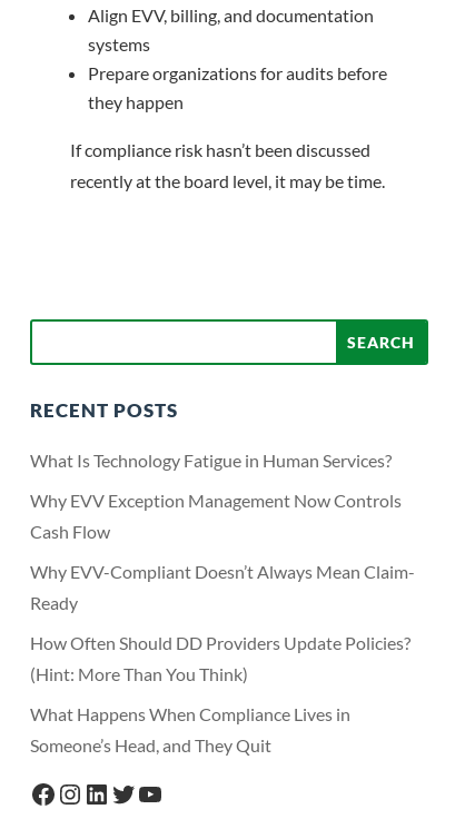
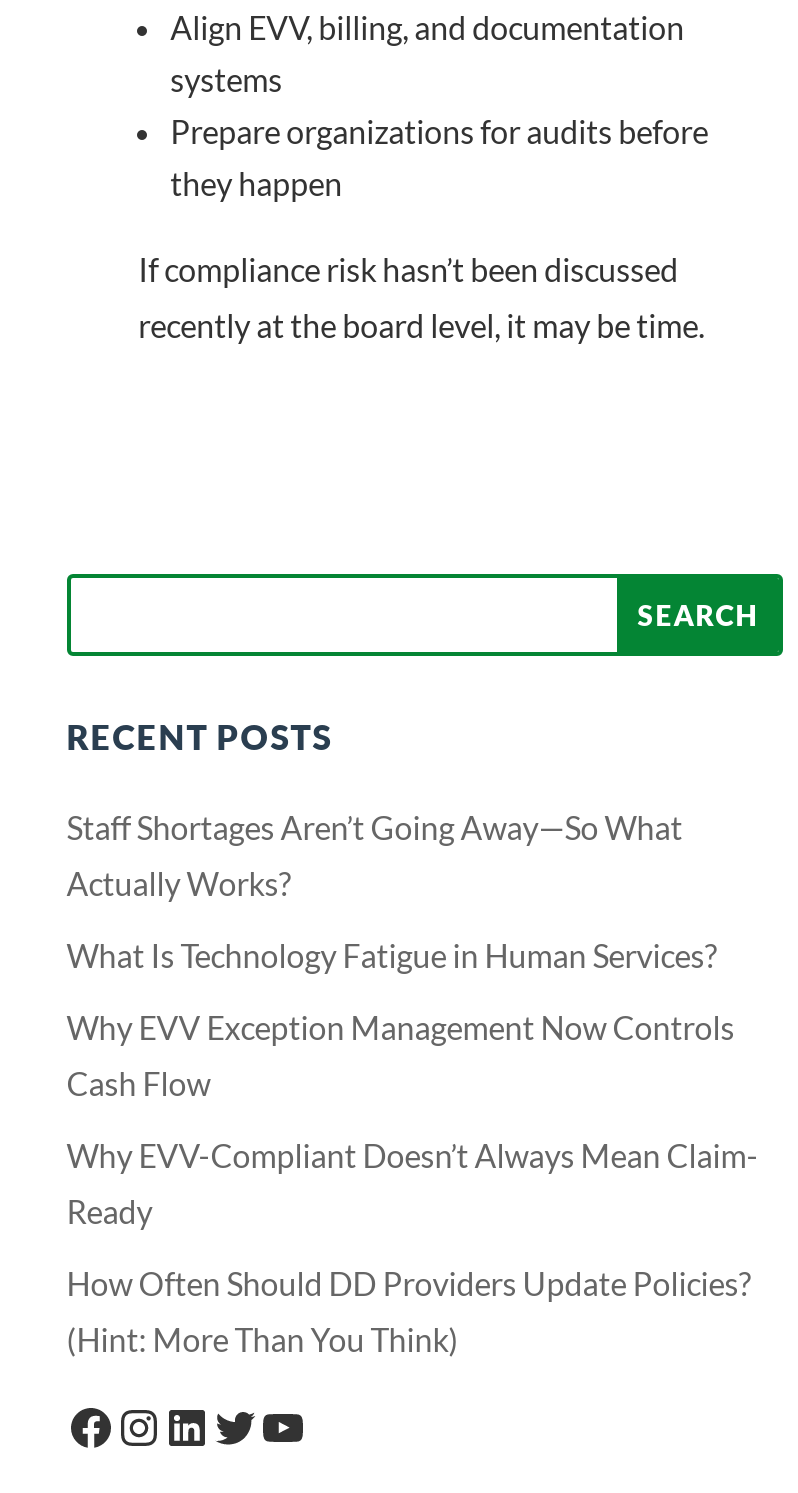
none -> [67,807,683,901] Staff Shortages Aren’t Going Away—So What | Actually Works?
moved [30,449,415,684] -> [67,935,759,1357]: What Is Technology Fatigue in Human Services? | Why EVV Exception Management Now Controls | Cash Flow | Why EVV-Compliant Doesn’t Always Mean Claim- | Ready | How Often Should DD Providers Update Policies? | (Hint: More Than You Think)
[30,703,350,755] What Happens When Compliance Lives in | Someone’s Head, and They Quit -> none

